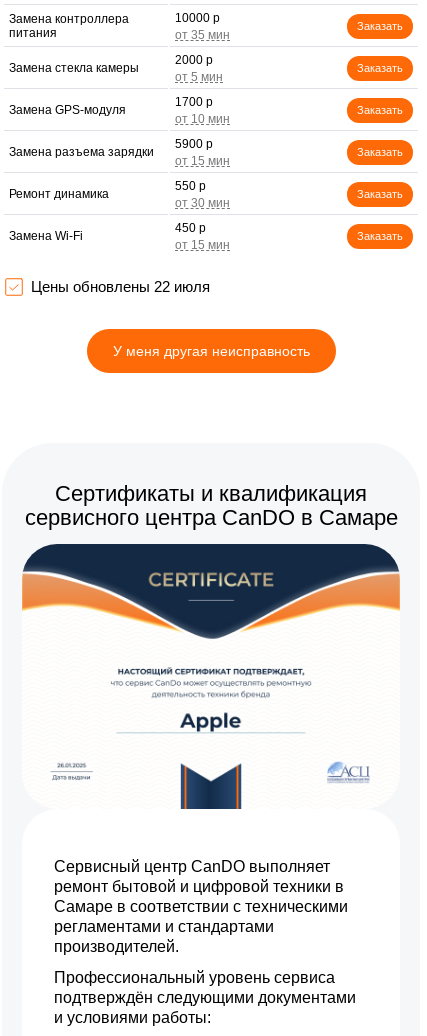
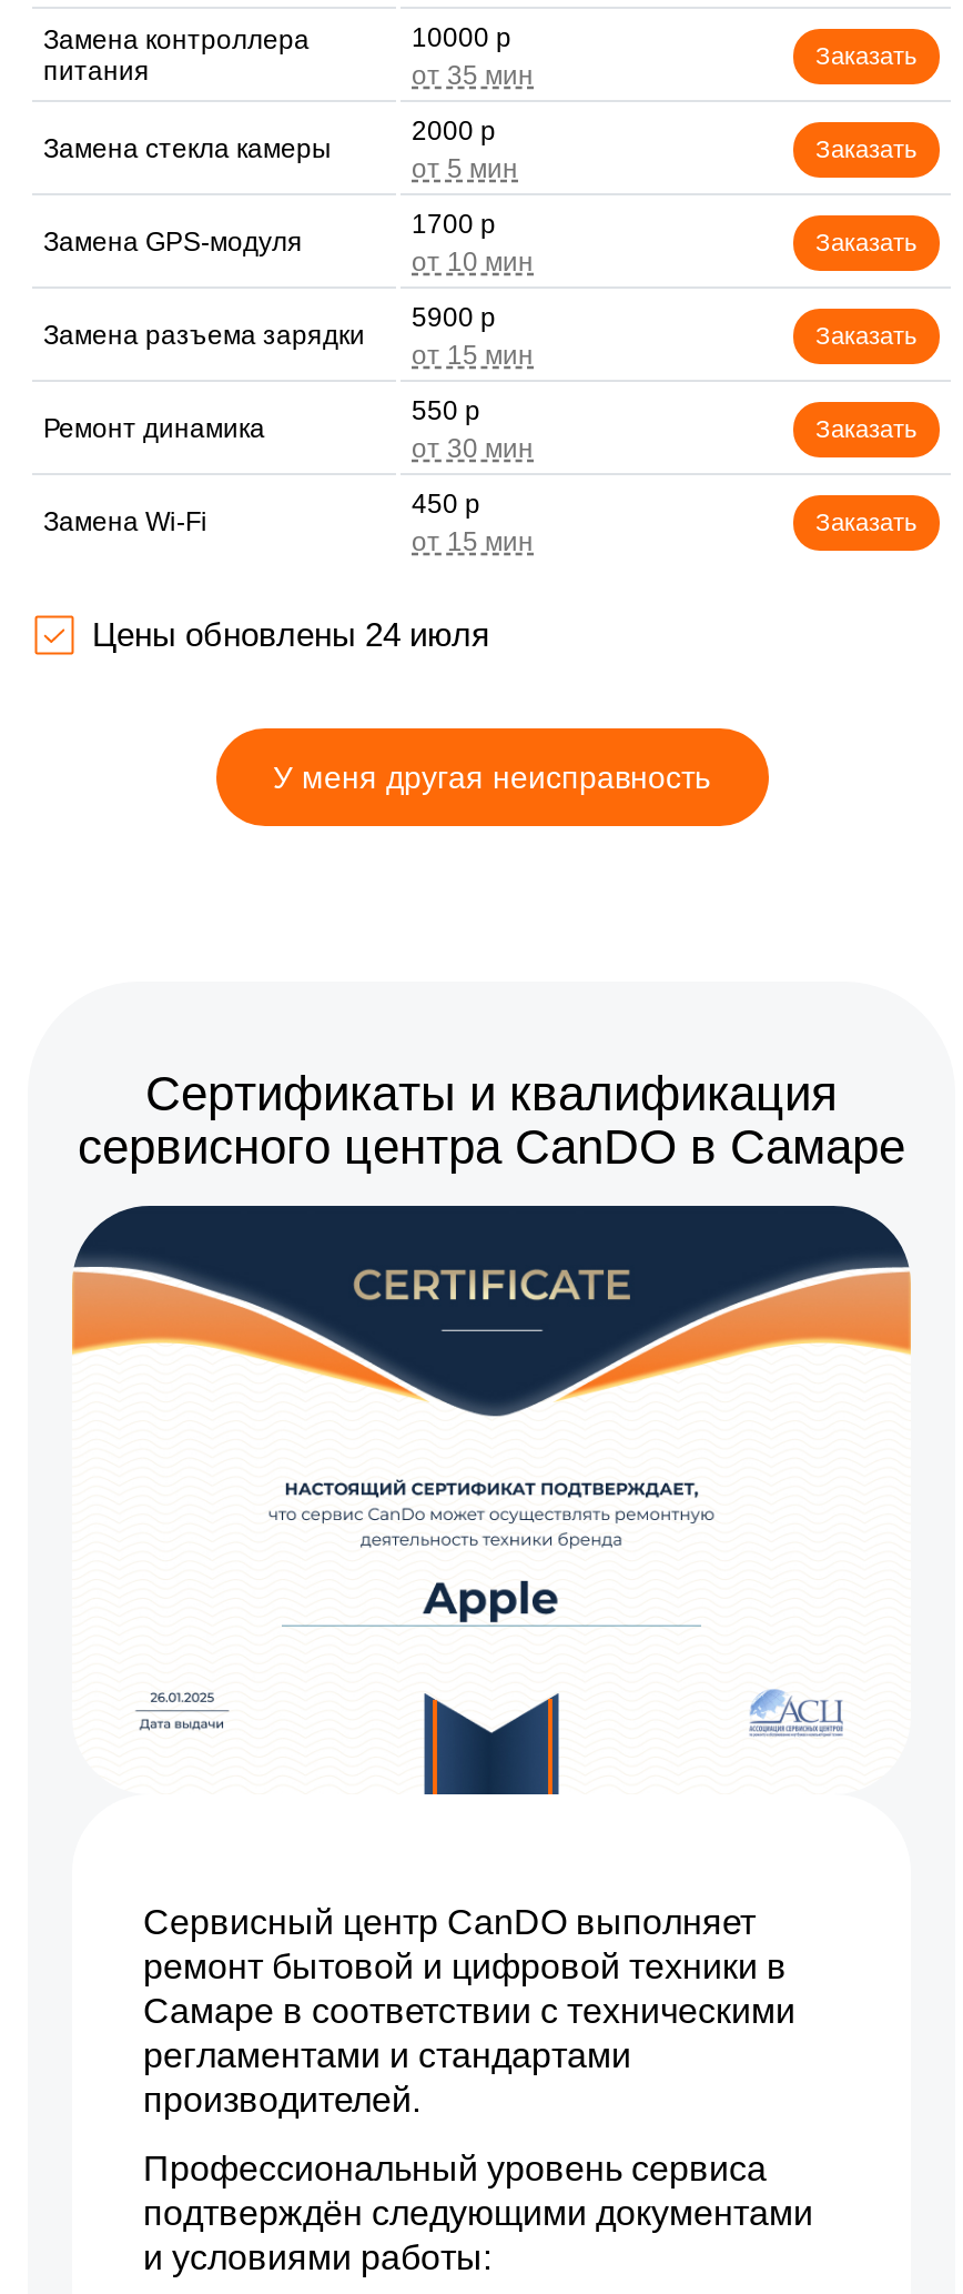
[31,278,210,295] Цены обновлены 22 июля -> [92,616,489,654] Цены обновлены 24 июля

